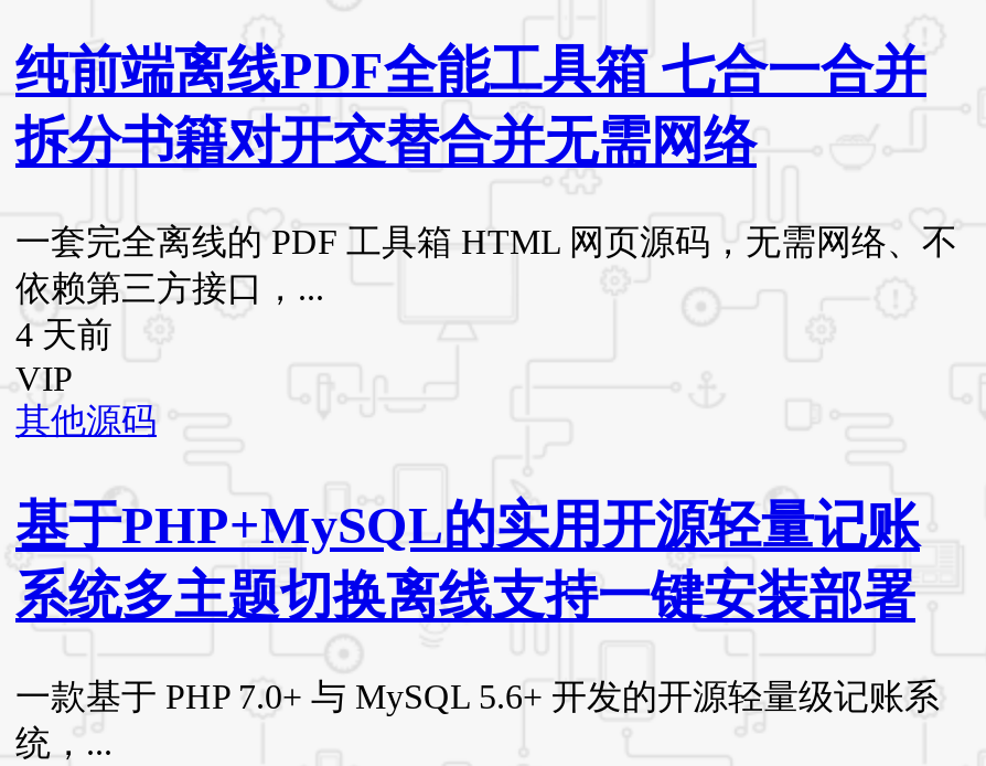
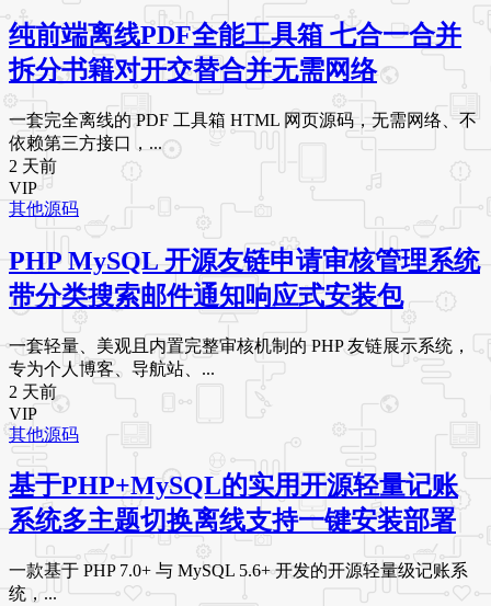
[15,315,112,353] 4 天前 -> [9,156,480,401] 2 天前 | VIP | 其他源码 | PHP MySQL 开源友链申请审核管理系统 | 带分类搜索邮件通知响应式安装包 | 一套轻量、美观且内置完整审核机制的 PHP 友链展示系统， | 专为个人博客、导航站、... | 2 天前

